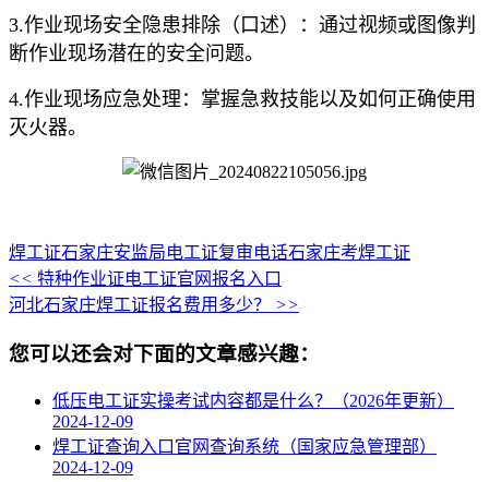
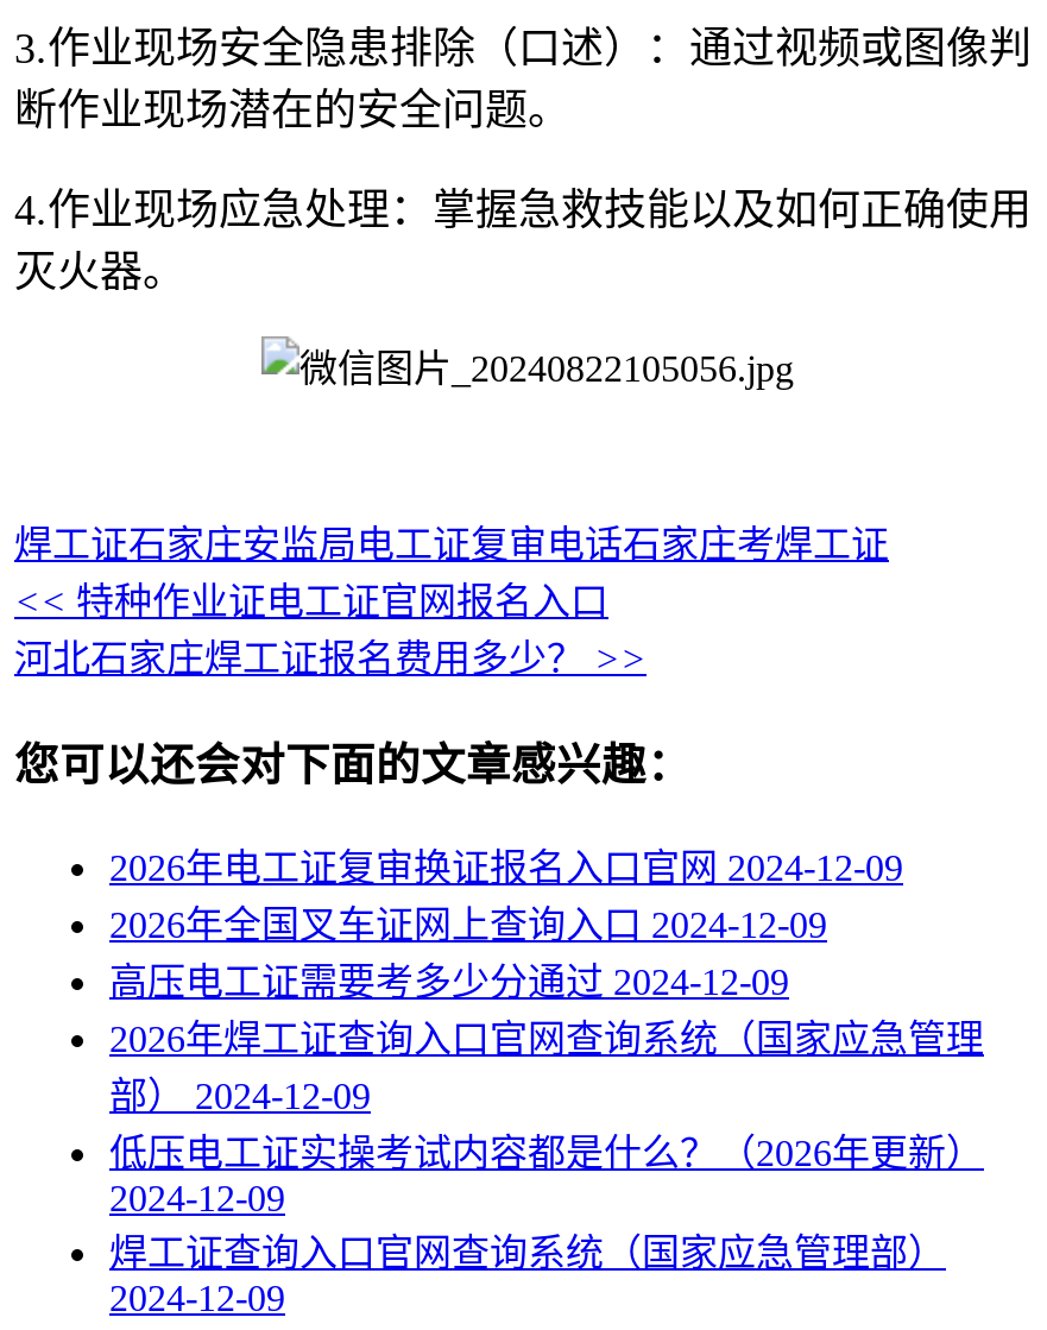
none -> [109,848,984,1117] 2026年电工证复审换证报名入口官网2024-12-09 | 2026年全国叉车证网上查询入口2024-12-09 | 高压电工证需要考多少分通过2024-12-09 | 2026年焊工证查询入口官网查询系统（国家应急管理 | 部）2024-12-09

